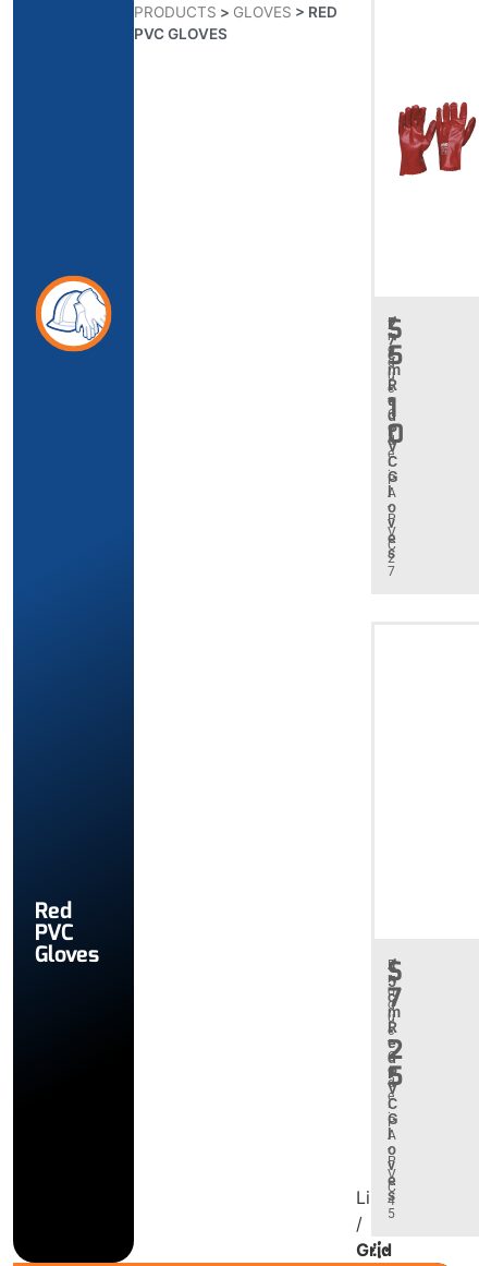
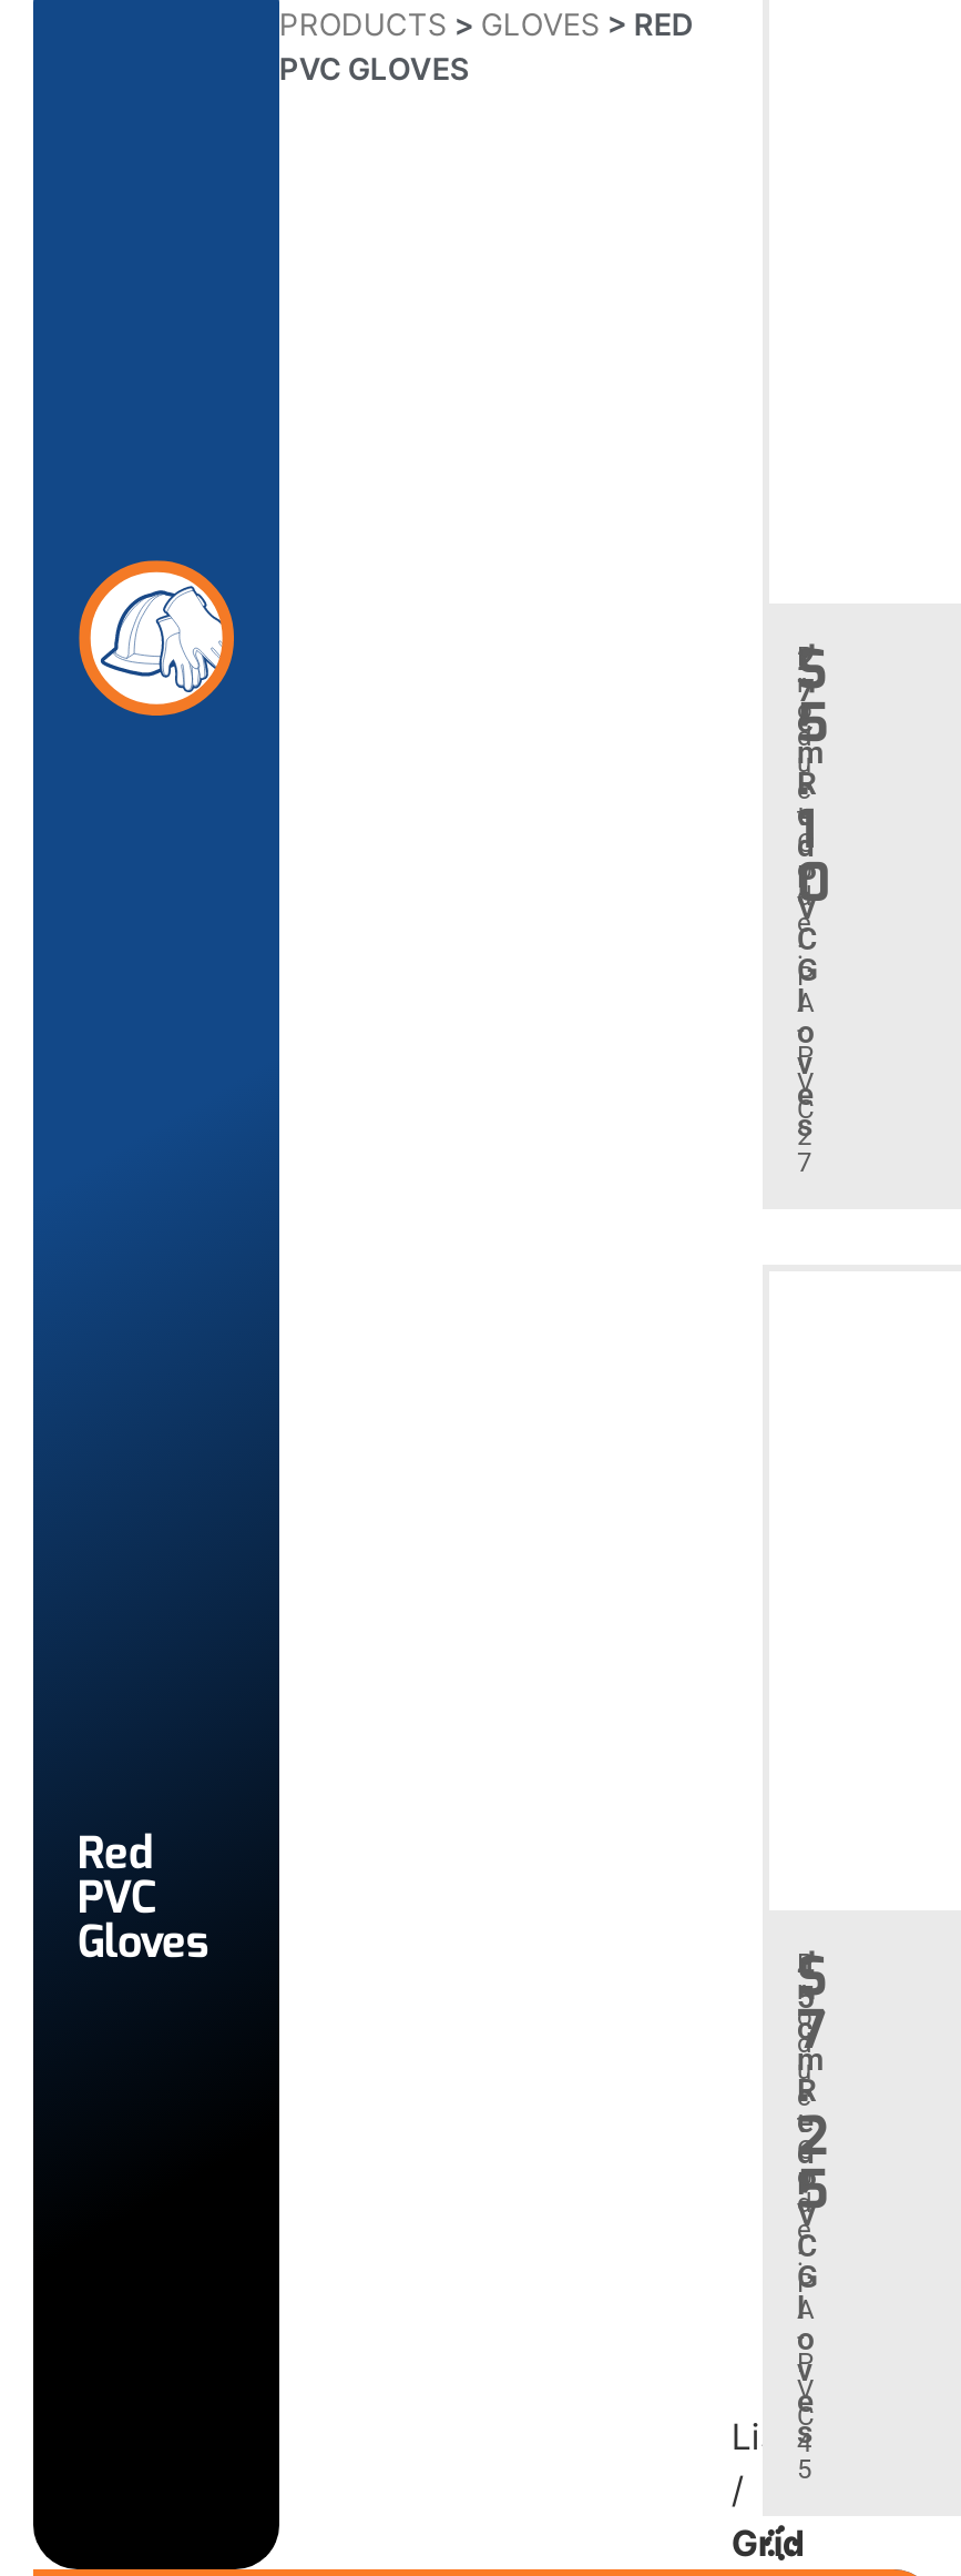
[397,101,476,177] [image] -> none

